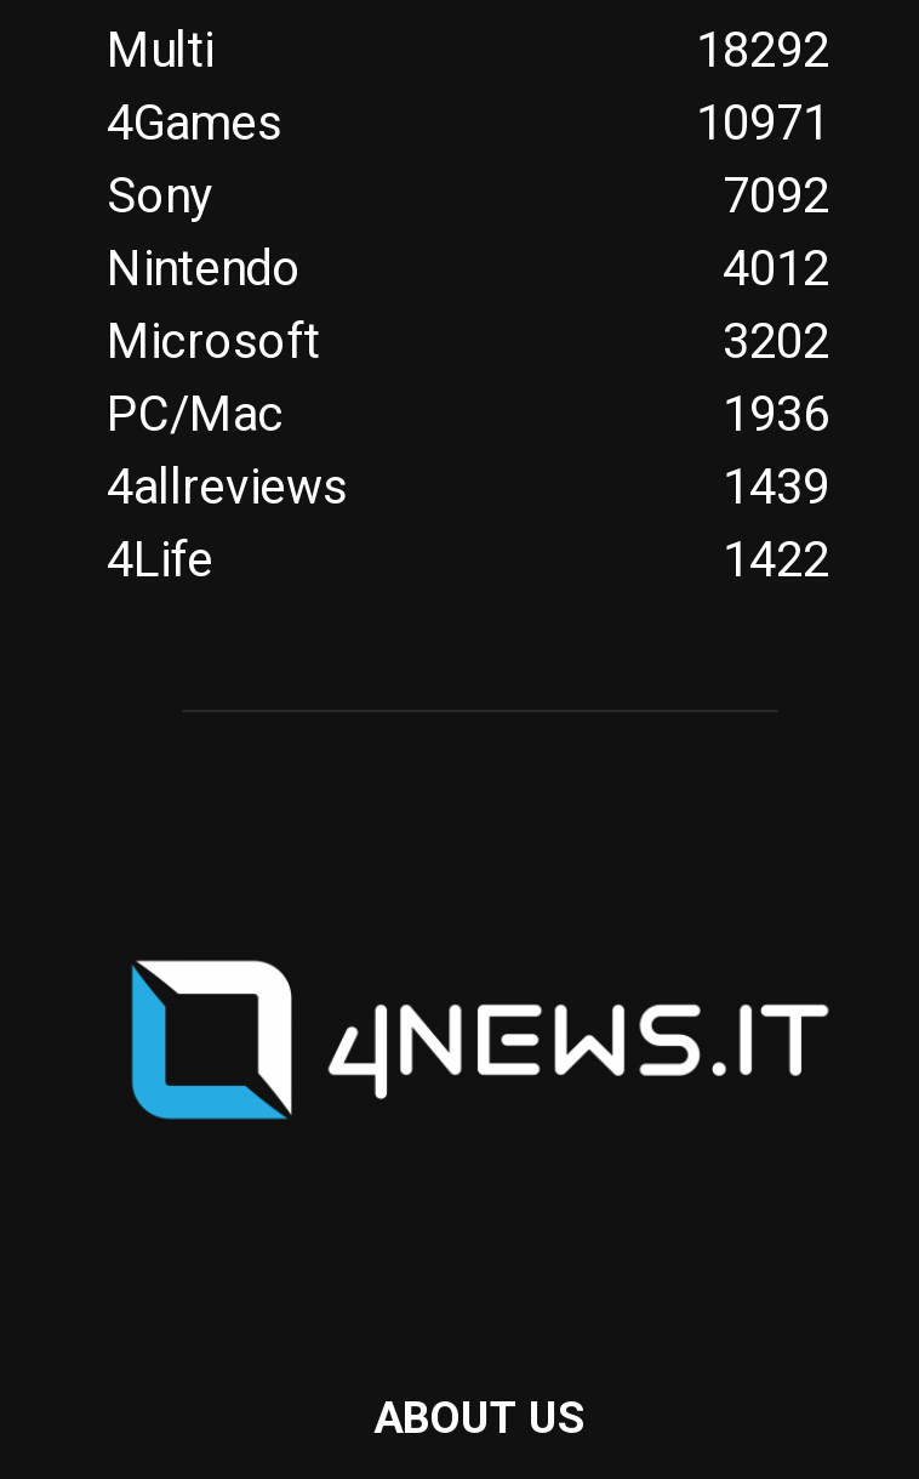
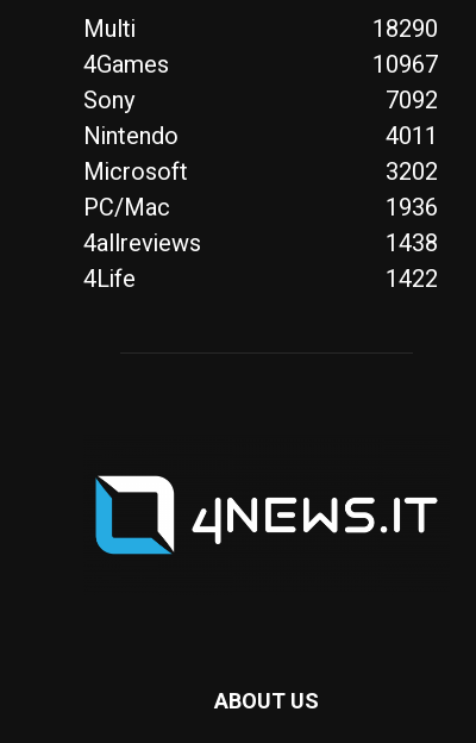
[696,16,829,86] 18292 -> [372,12,438,47] 18290
[696,88,829,159] 10971 -> [372,48,438,83] 10967
[723,234,829,304] 4012 -> [386,120,438,154] 4011
[723,452,829,523] 1439 -> [386,227,438,261] 1438

